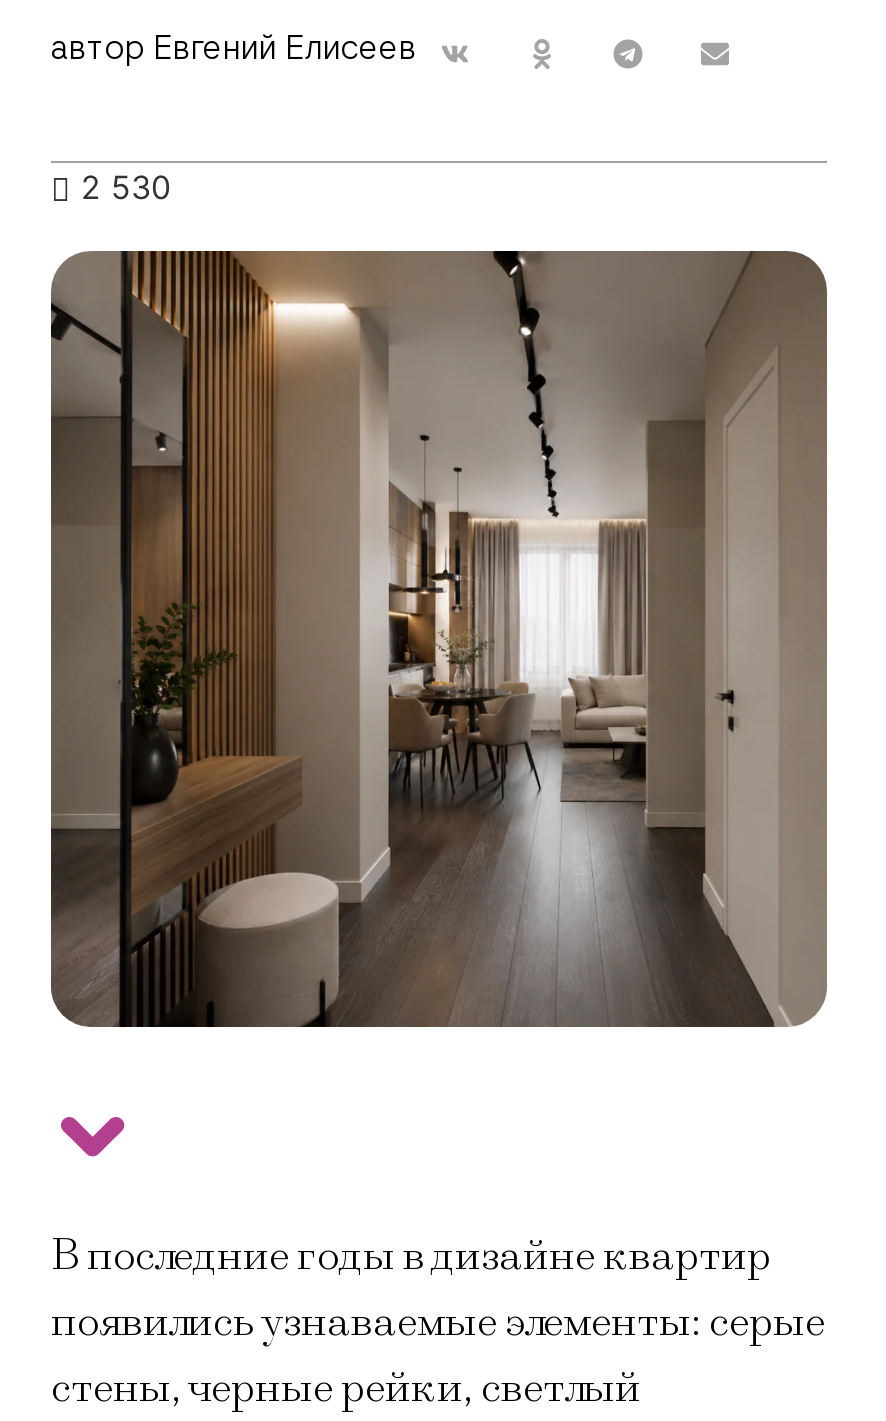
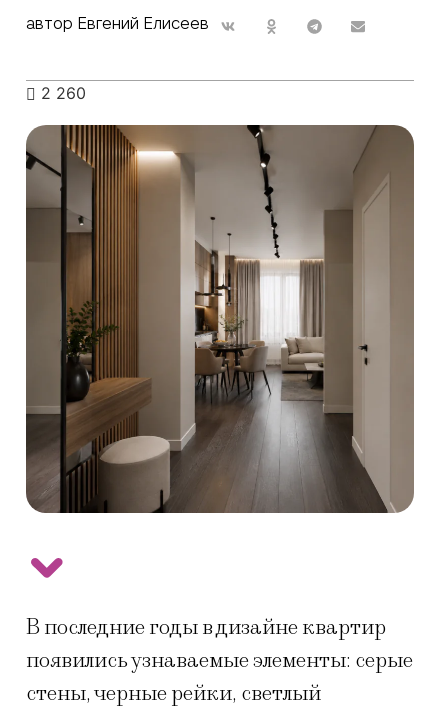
[81,166,171,206] 2 530 -> [41,83,86,103] 2 260

